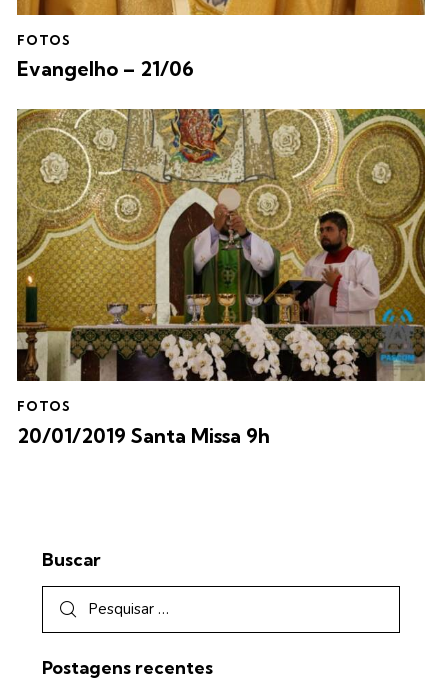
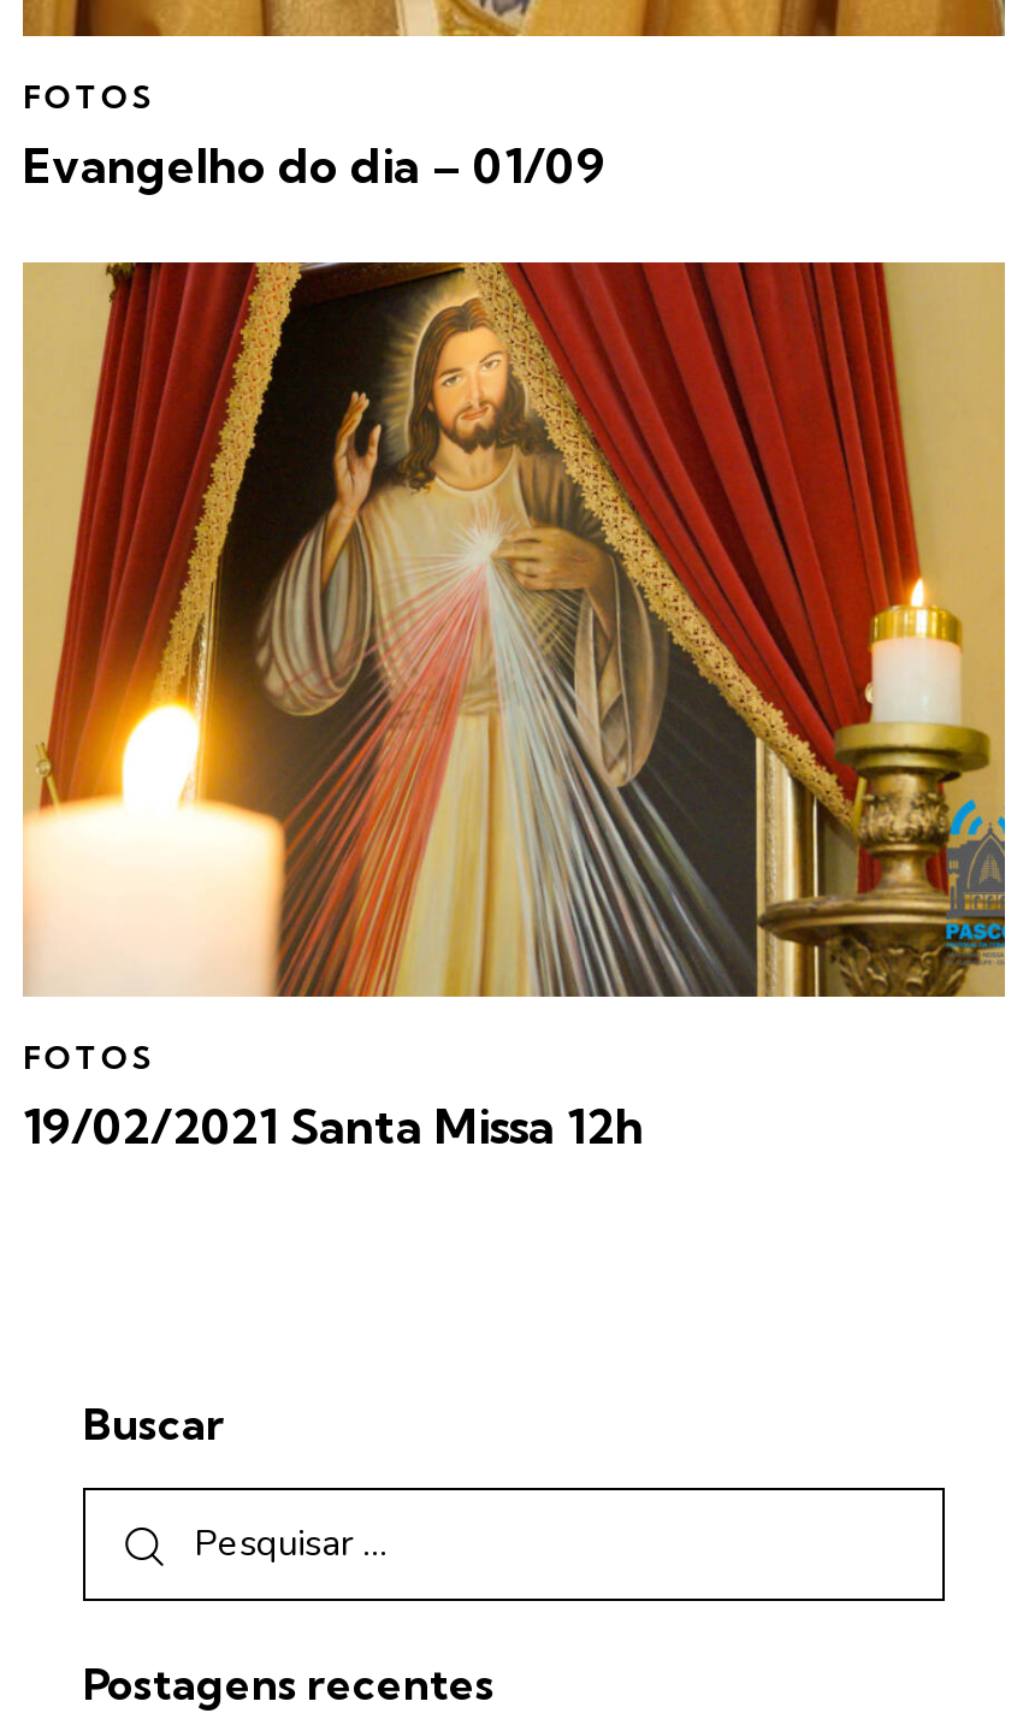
[17,56,194,81] Evangelho – 21/06 -> [23,136,605,196] Evangelho do dia – 01/09
[16,108,426,382] [image] -> [20,260,1007,999] [image]
[17,423,270,448] 20/01/2019 Santa Missa 9h -> [23,1096,644,1156] 19/02/2021 Santa Missa 12h

